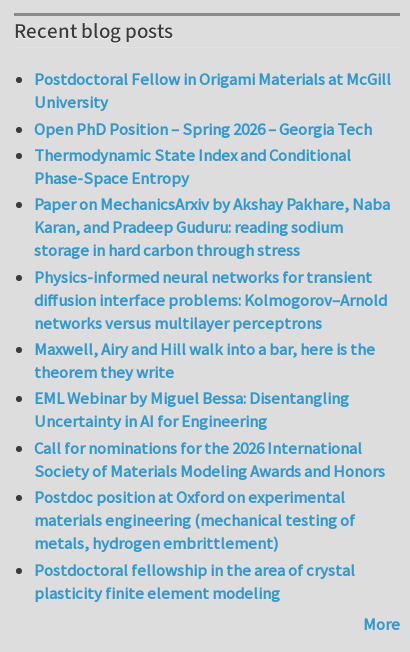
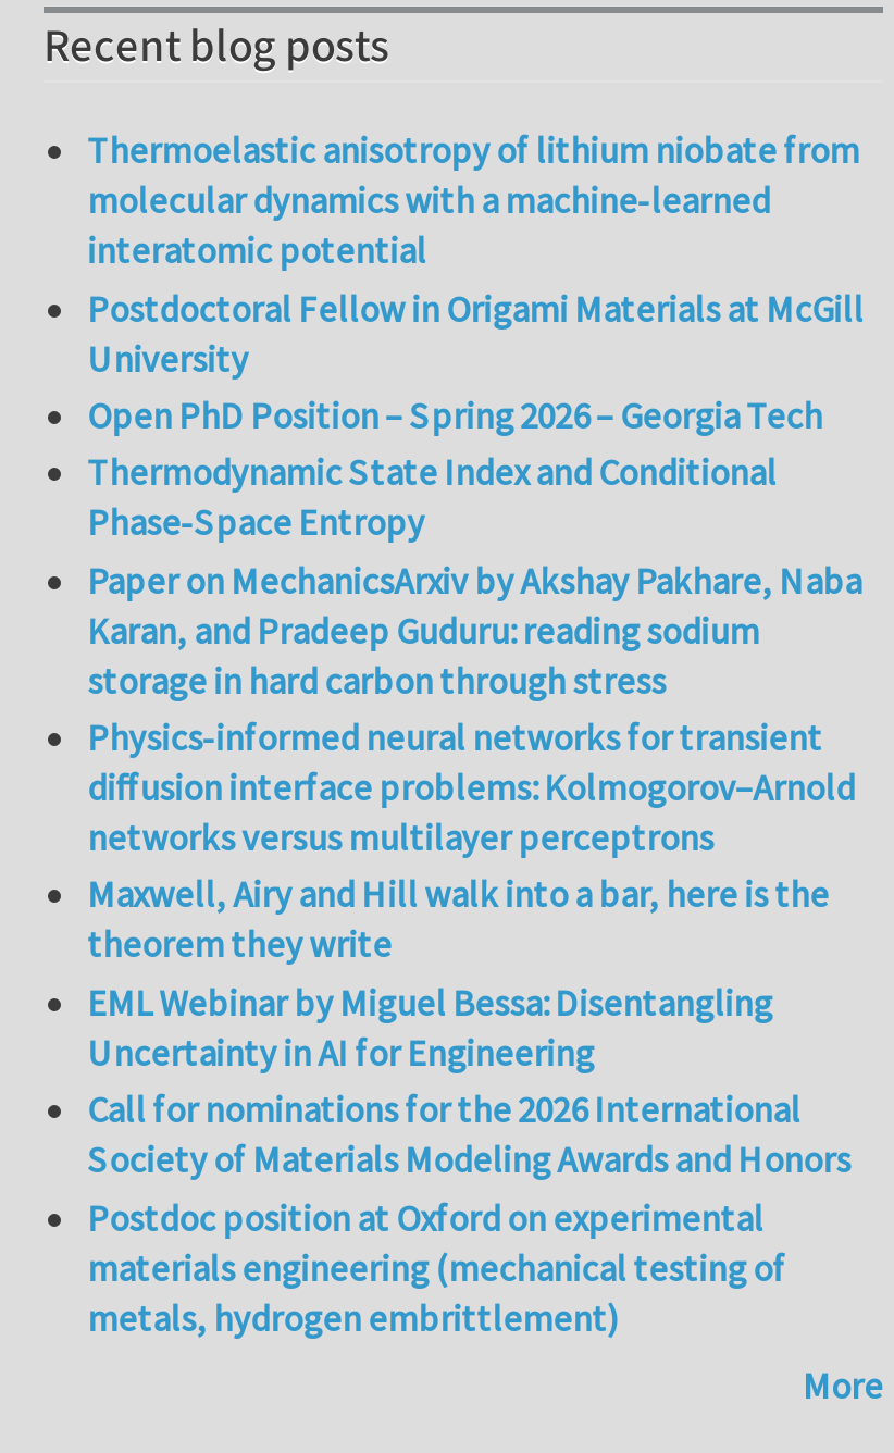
none -> [87,127,860,275] Thermoelastic anisotropy of lithium niobate from | molecular dynamics with a machine-learned | interatomic potential
moved [34,68,391,554] -> [87,284,864,1341]: Postdoctoral Fellow in Origami Materials at McGill | University | Open PhD Position – Spring 2026 – Georgia Tech | ... | materials engineering (mechanical testing of | metals, hydrogen embrittlement)
[34,559,355,604] Postdoctoral fellowship in the area of crystal | plasticity finite element modeling -> none

